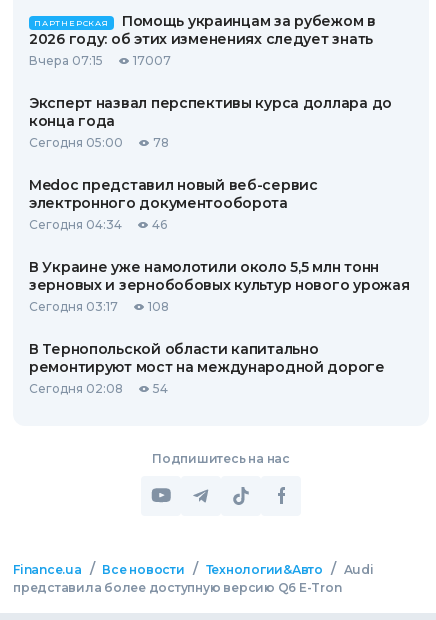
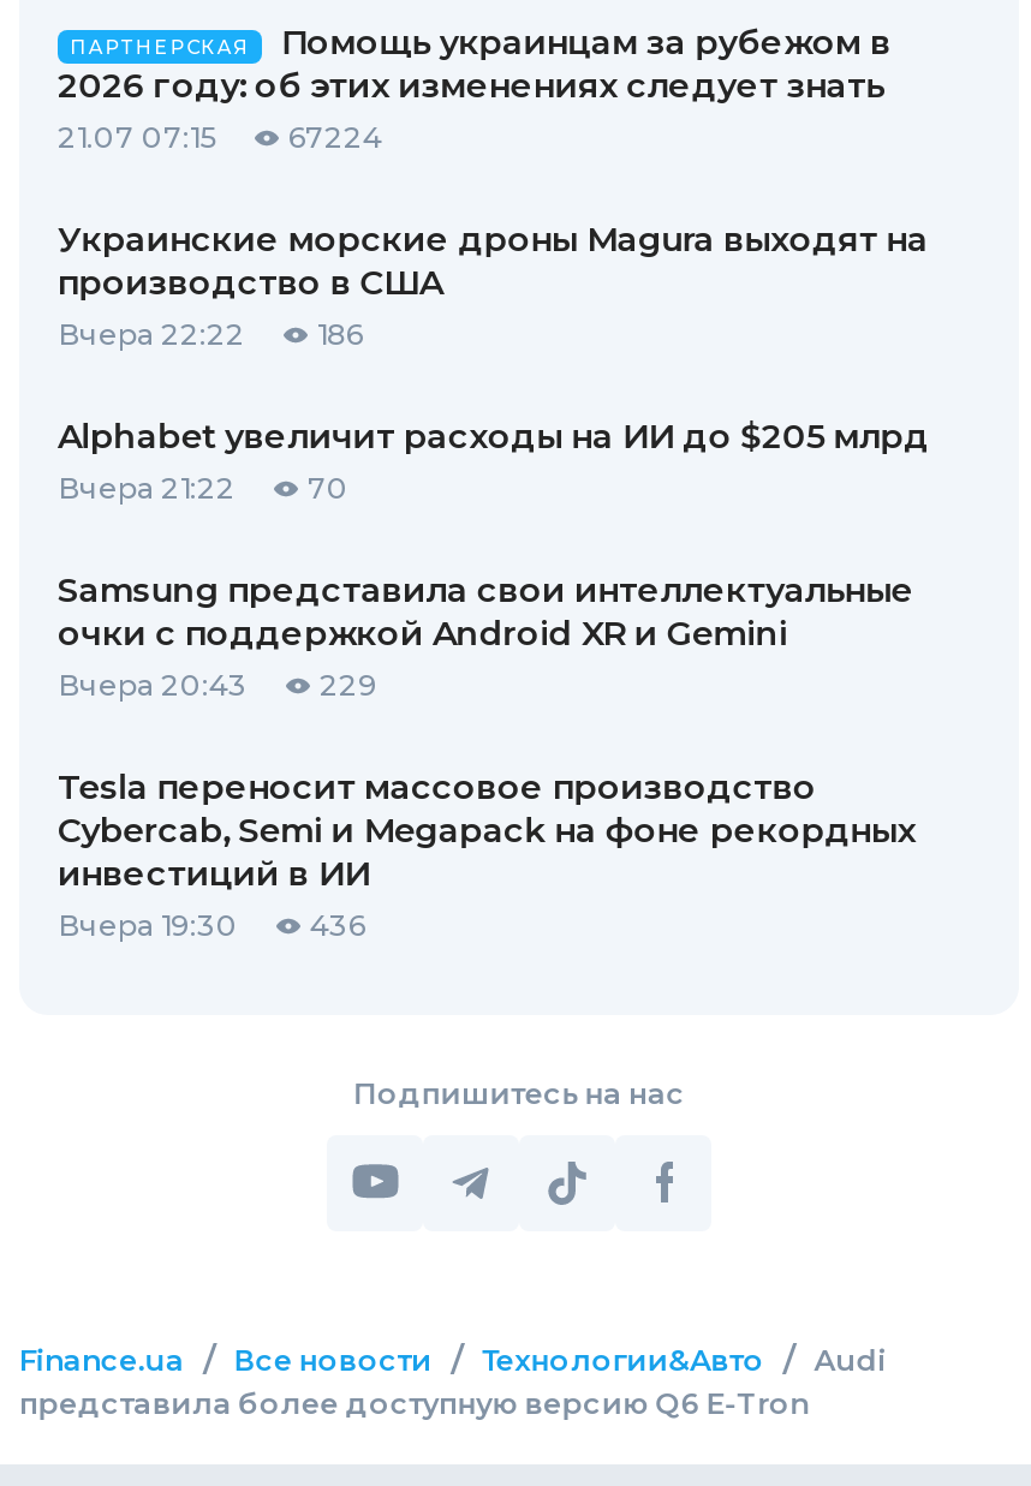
[29,52,171,67] Вчера 07:15 | 17007 -> [58,118,382,154] 21.07 07:15 | 67224
[29,93,392,149] Эксперт назвал перспективы курса доллара до | конца года | Сегодня 05:00 | 78 -> [58,216,928,351] Украинские морские дроны Magura выходят на | производство в США | Вчера 22:22 | 186
[29,175,318,231] Medoc представил новый веб-сервис | электронного документооборота | Сегодня 04:34 | 46 -> [58,413,929,505] Alphabet увеличит расходы на ИИ до $205 млрд | Вчера 21:22 | 70
[29,257,409,313] В Украине уже намолотили около 5,5 млн тонн | зерновых и зернобобовых культур нового урожая | Сегодня 03:17 | 108 -> [58,567,914,702] Samsung представила свои интеллектуальные | очки с поддержкой Android XR и Gemini | Вчера 20:43 | 229
[29,339,385,395] В Тернопольской области капитально | ремонтируют мост на международной дороге | Сегодня 02:08 | 54 -> [58,764,916,942] Tesla переносит массовое производство | Cybercab, Semi и Megapack на фоне рекордных | инвестиций в ИИ | Вчера 19:30 | 436

